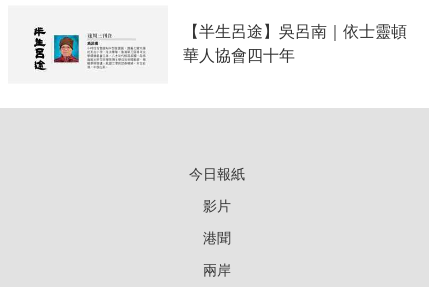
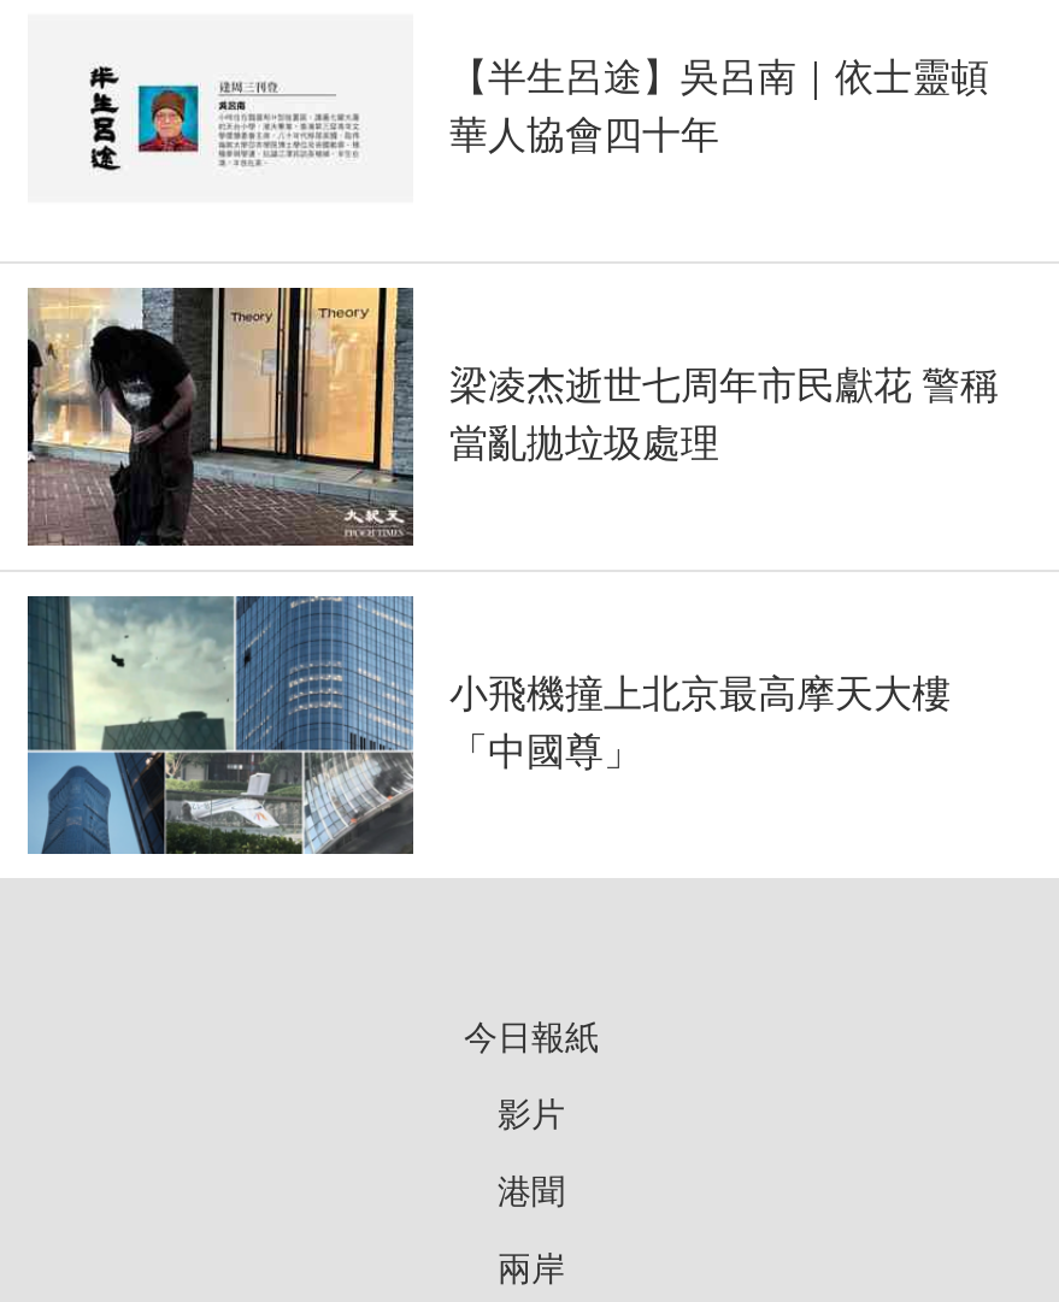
none -> [25,285,999,548] [image] | 梁凌杰逝世七周年市民獻花 警稱 | 當亂拋垃圾處理
none -> [25,594,951,856] [image] | 小飛機撞上北京最高摩天大樓 | 「中國尊」

